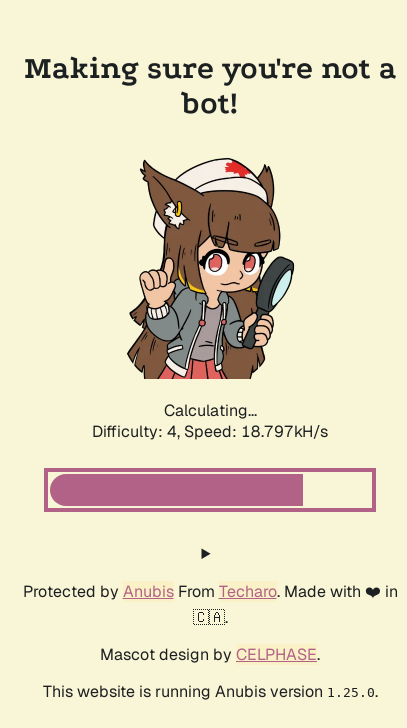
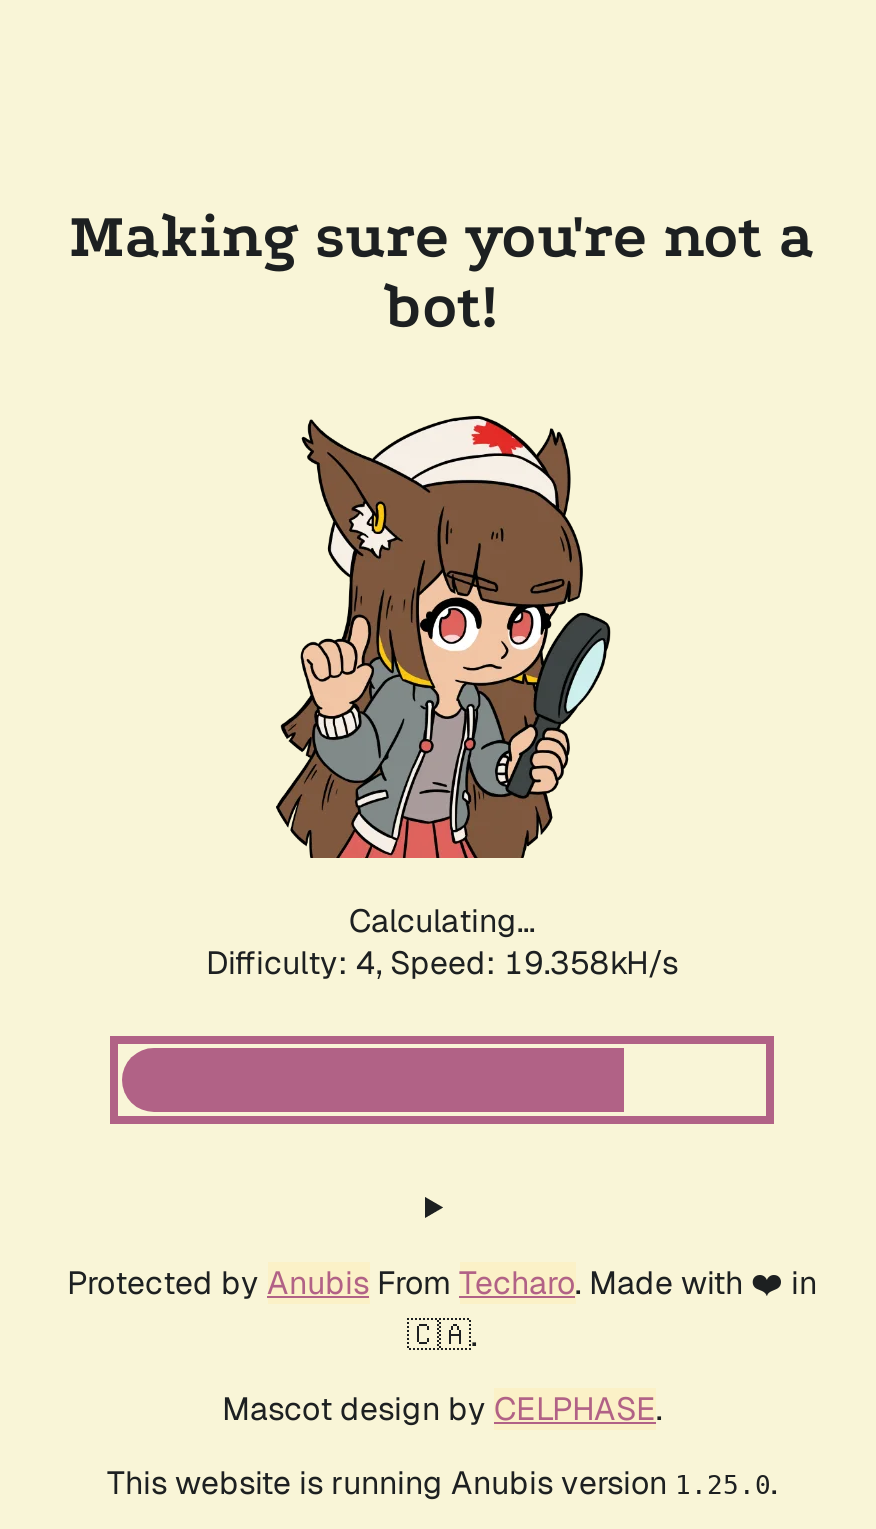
[92,421,328,442] Difficulty: 4, Speed: 18.797kH/s -> [206,942,678,984] Difficulty: 4, Speed: 19.358kH/s

